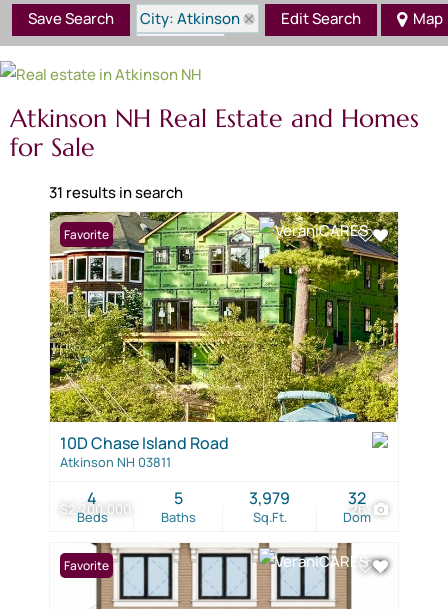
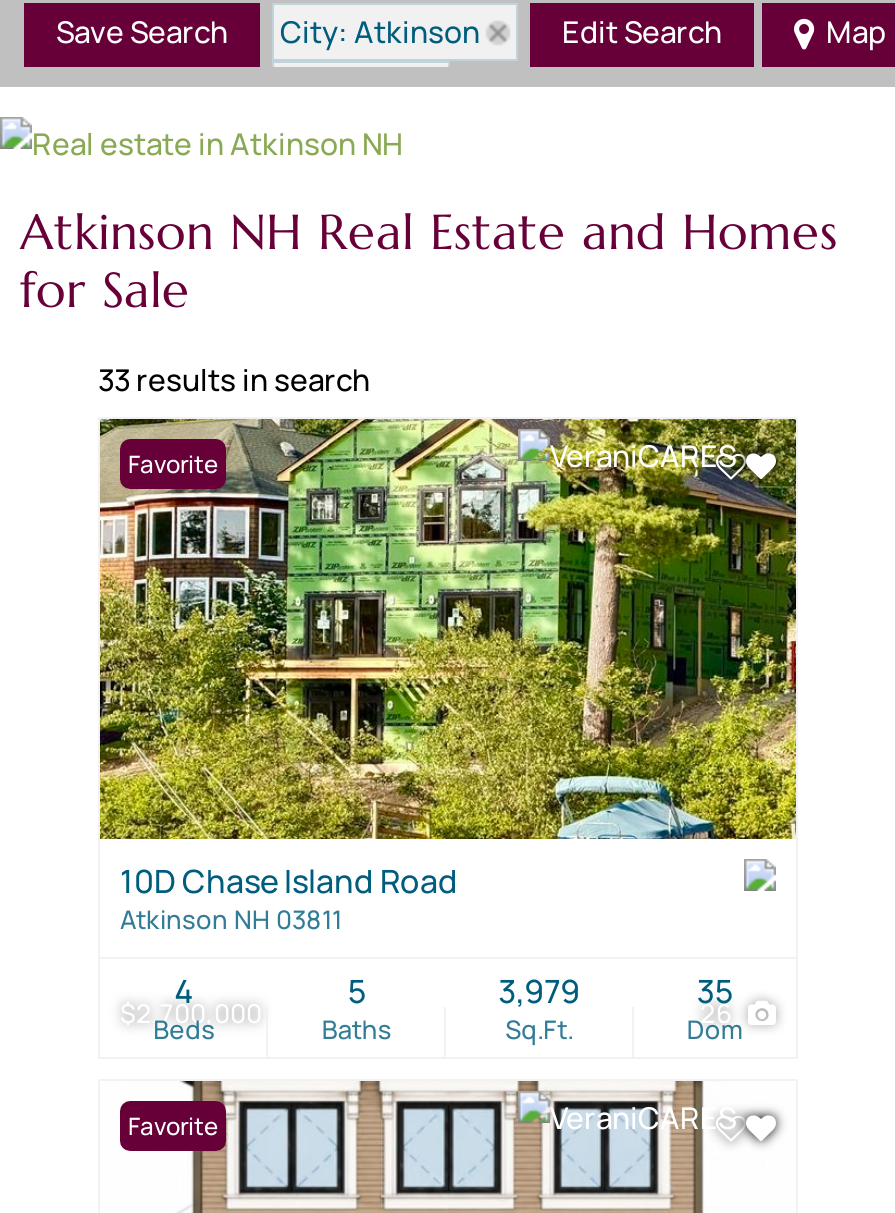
[49,182,183,203] 31 results in search -> [98,359,370,401] 33 results in search
[348,487,366,509] 32 -> [697,969,733,1013] 35

